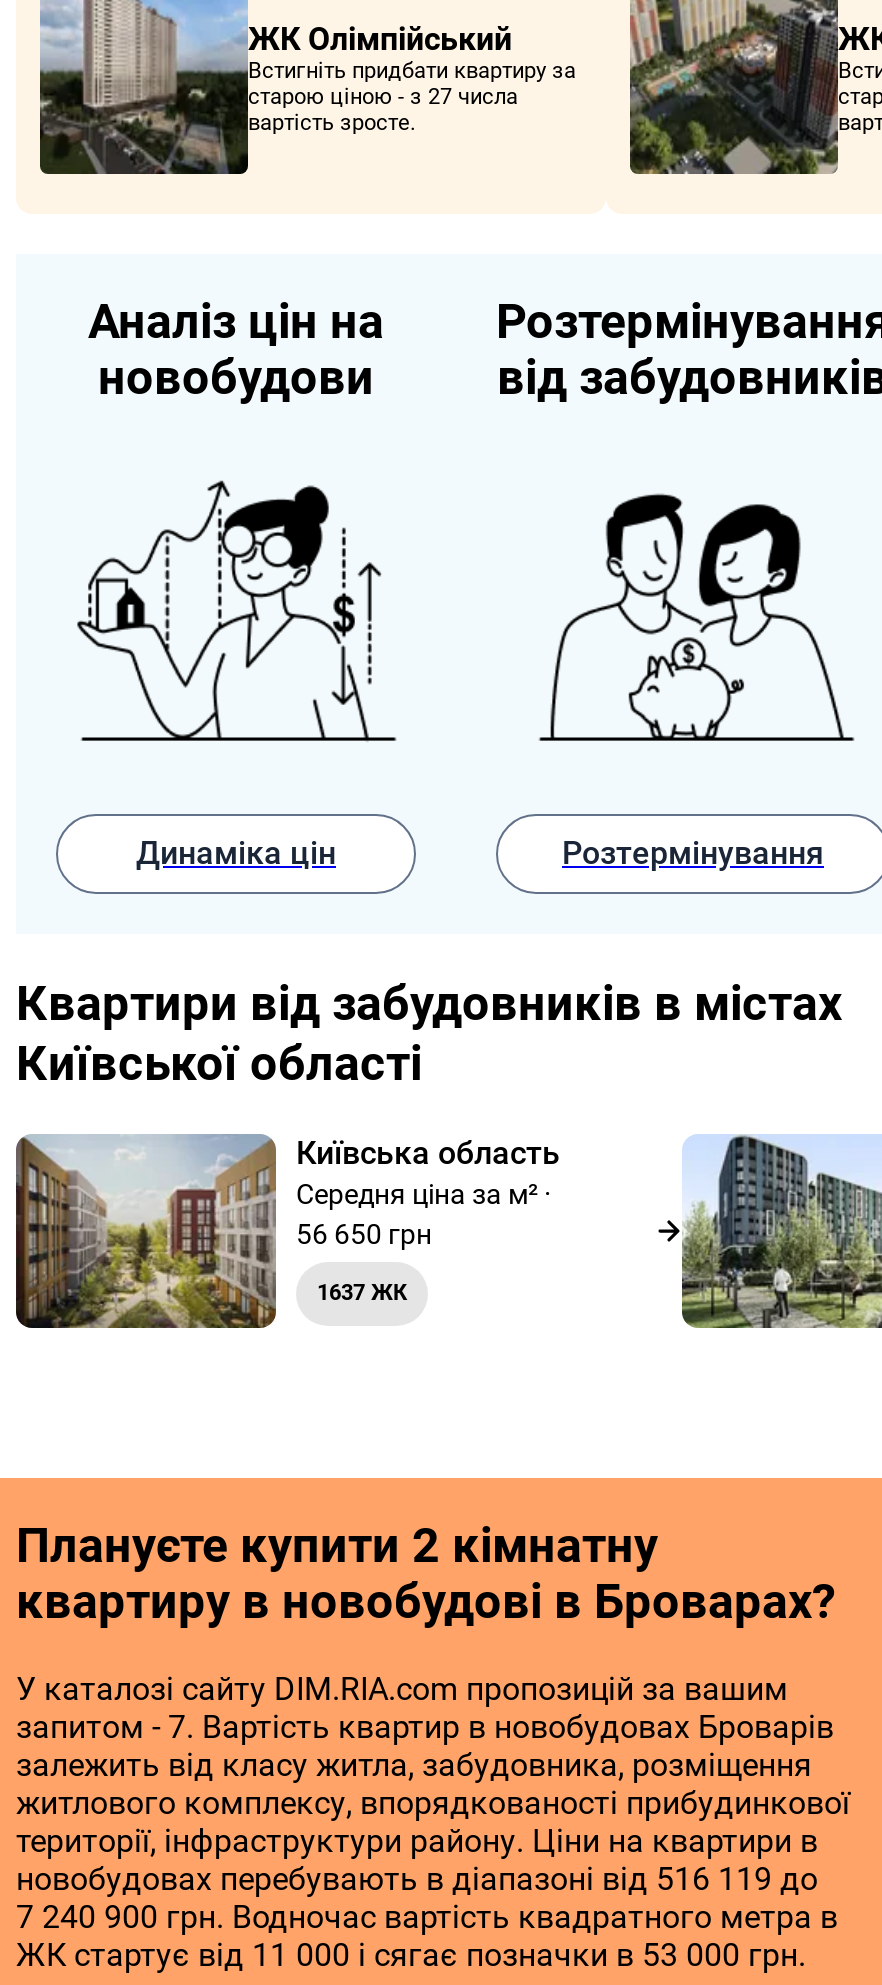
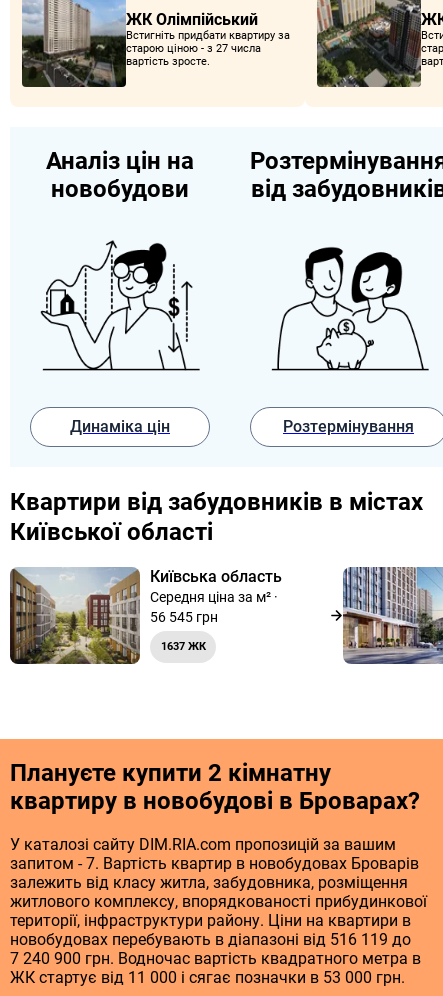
[680,1134,876,1328] [image] -> [342,566,440,664] [image]
[296,1219,432,1251] 56 650 грн -> [150,609,218,625] 56 545 грн

